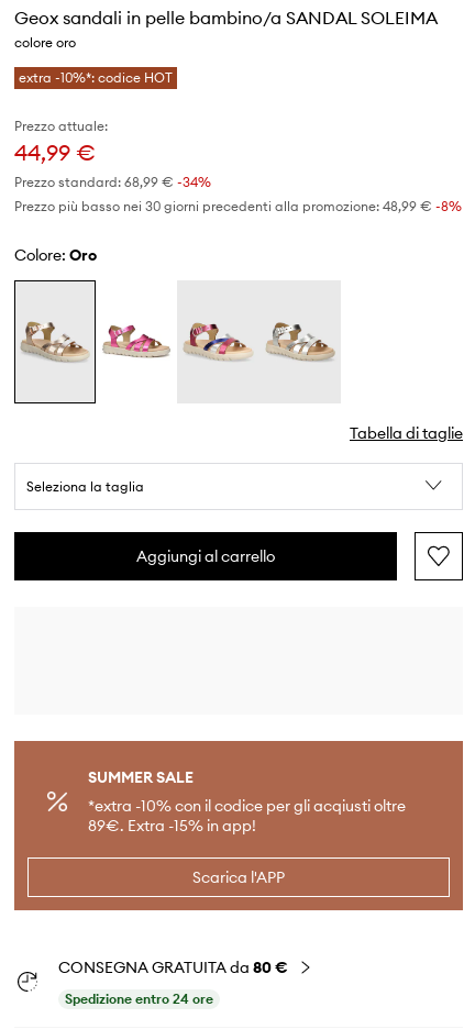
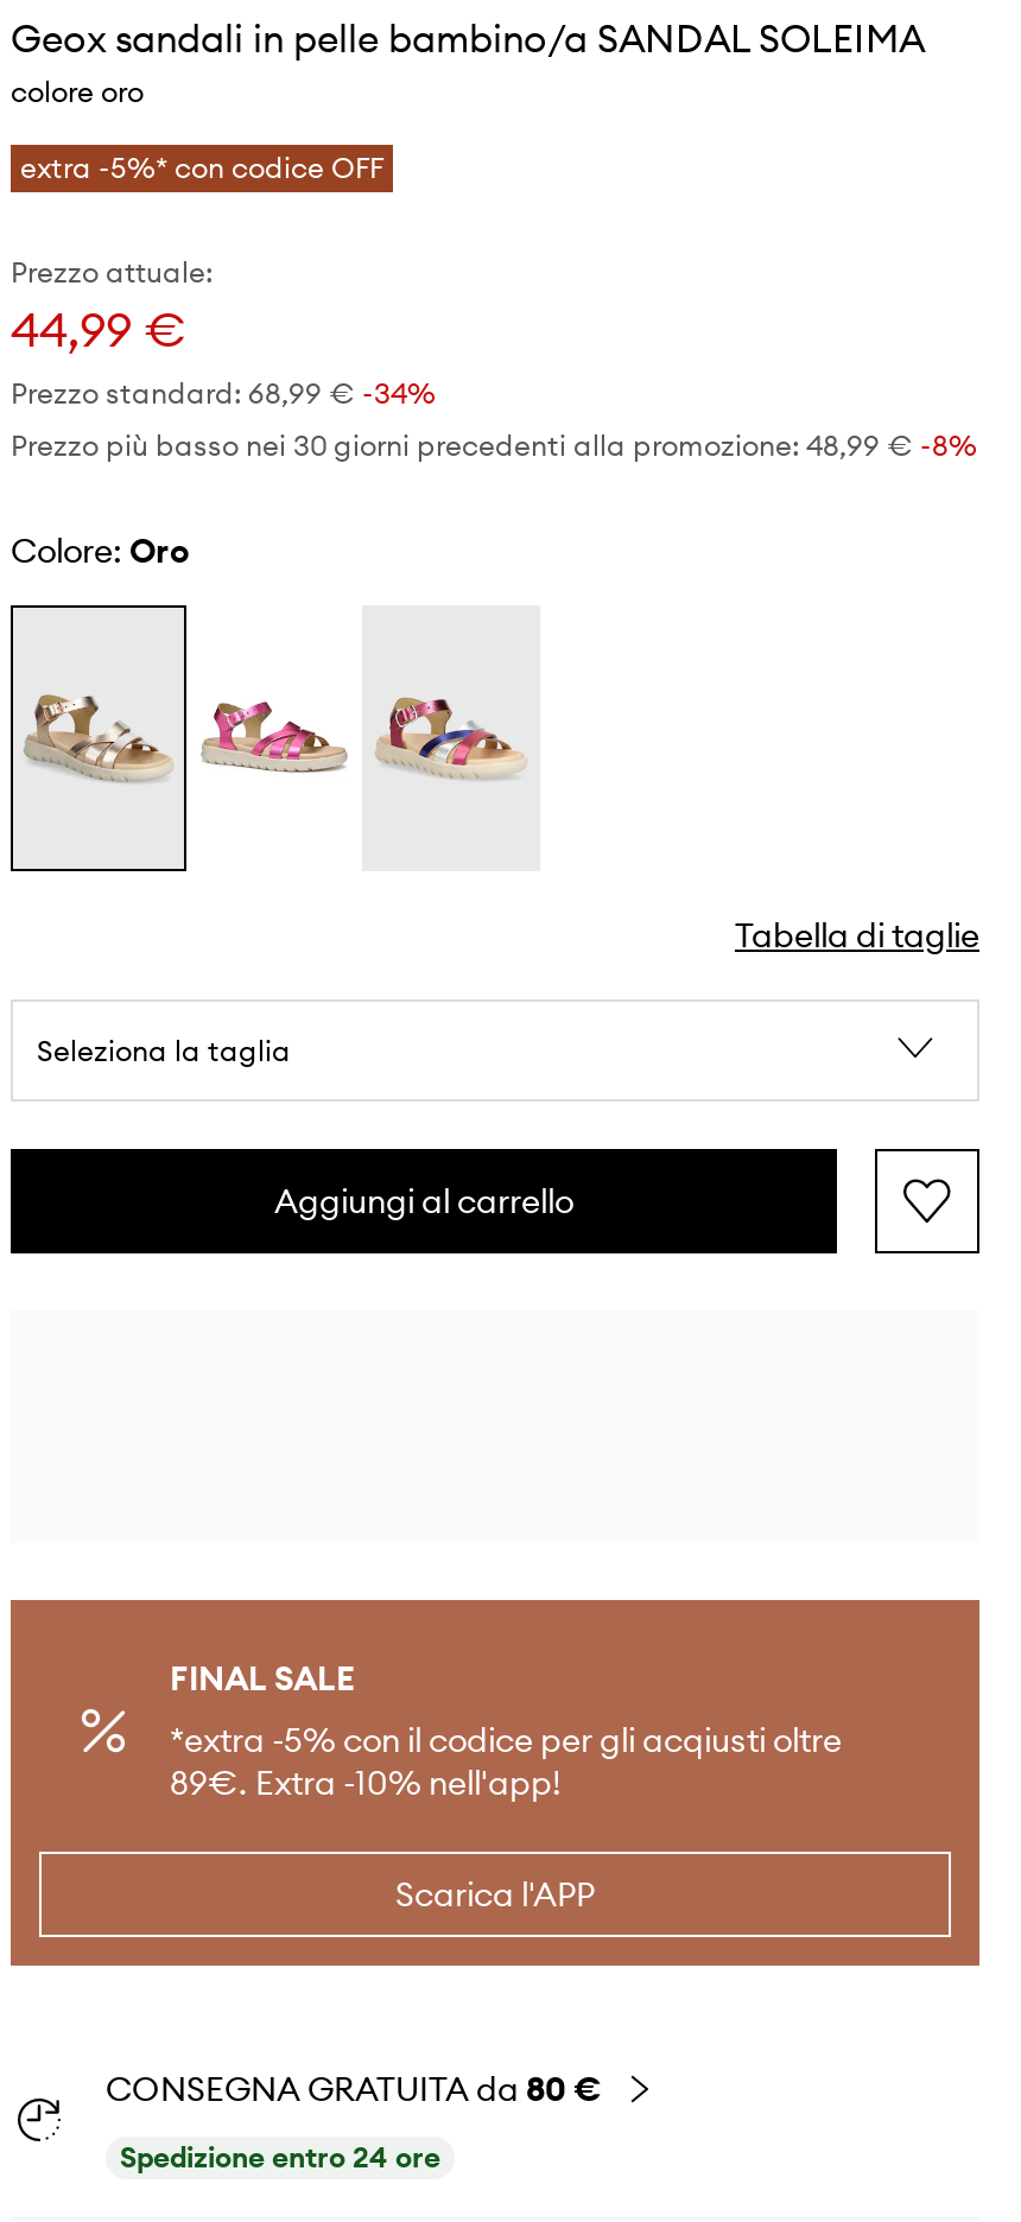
[19,69,173,86] extra -10%*: codice HOT -> [20,150,383,185] extra -5%* con codice OFF
[264,321,336,363] [image] -> none
[88,767,406,835] SUMMER SALE | *extra -10% con il codice per gli acqiusti oltre | 89€. Extra -15% in app! -> [170,1657,842,1804] FINAL SALE | *extra -5% con il codice per gli acqiusti oltre | 89€. Extra -10% nell'app!

